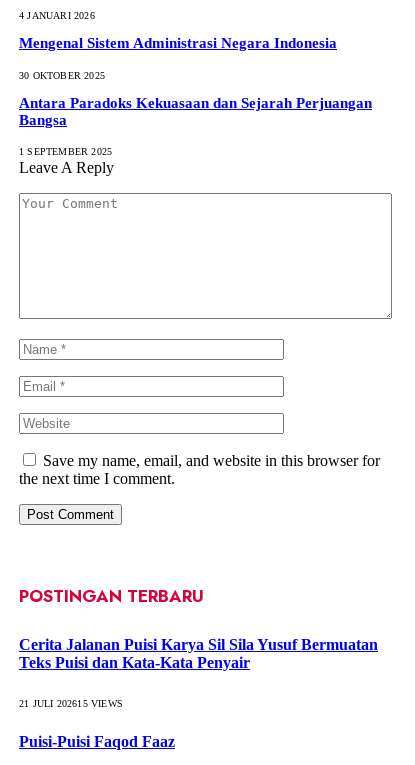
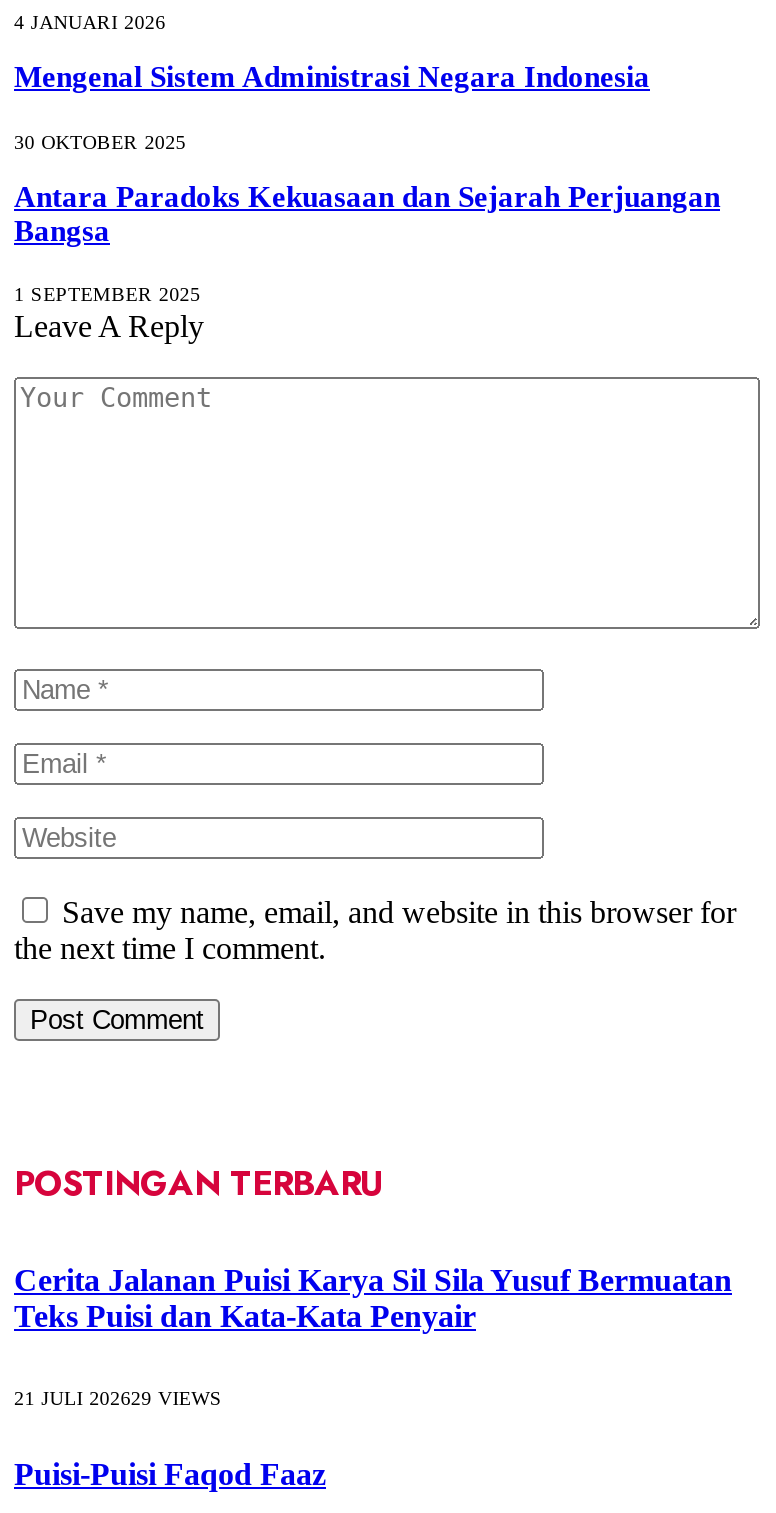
[19,698,123,709] 21 JULI 202615 VIEWS -> [14,1388,222,1410] 21 JULI 202629 VIEWS

